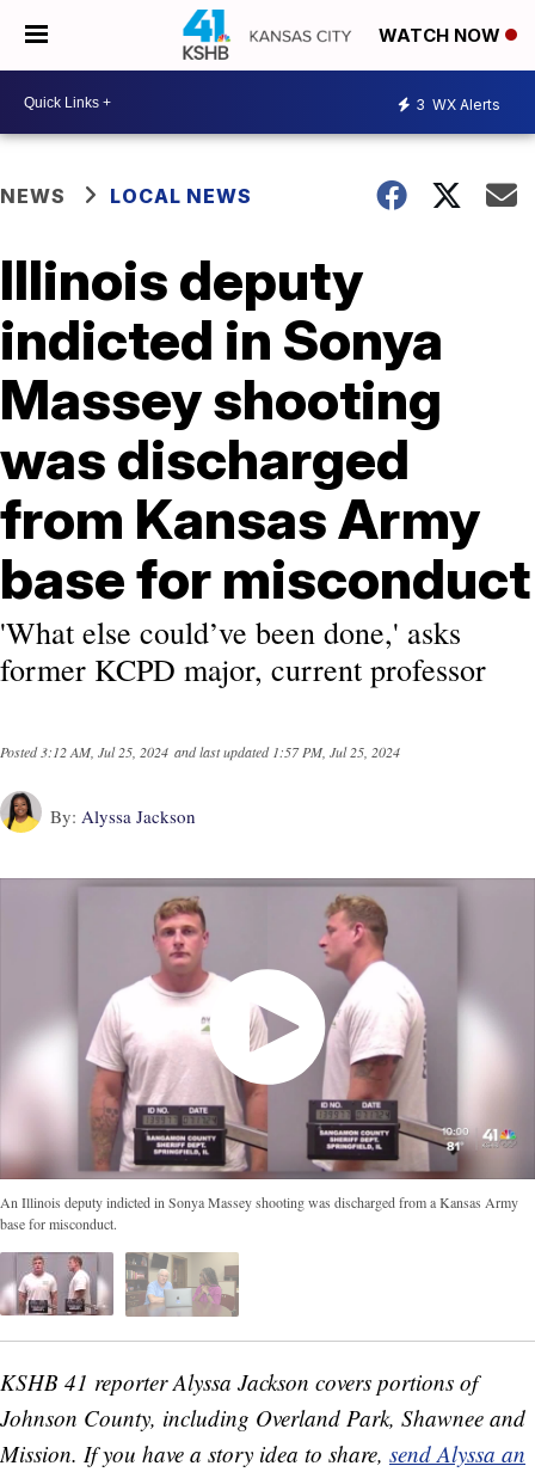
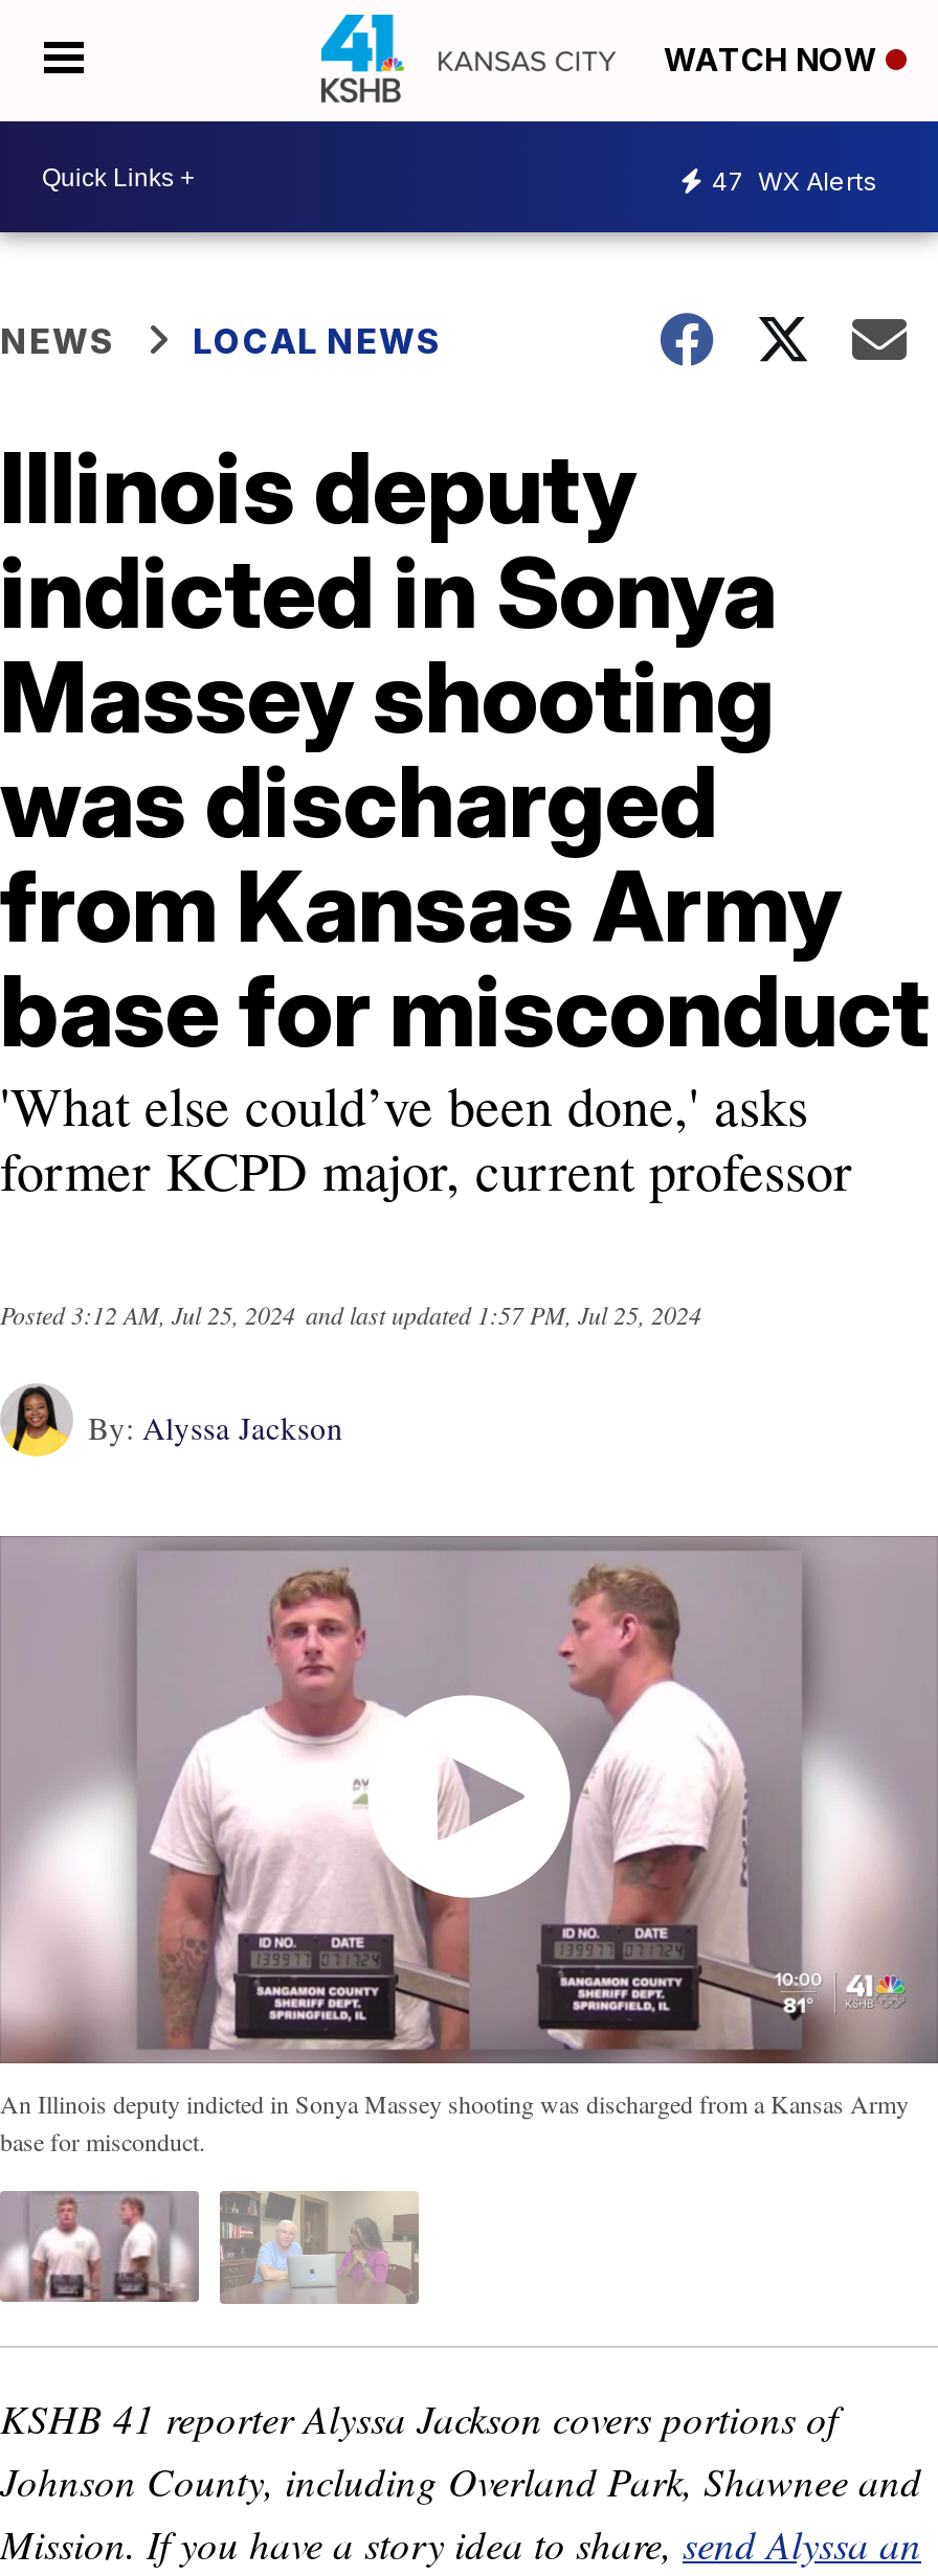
[416,95,500,113] 3 WX Alerts -> [712,164,877,196] 47 WX Alerts

